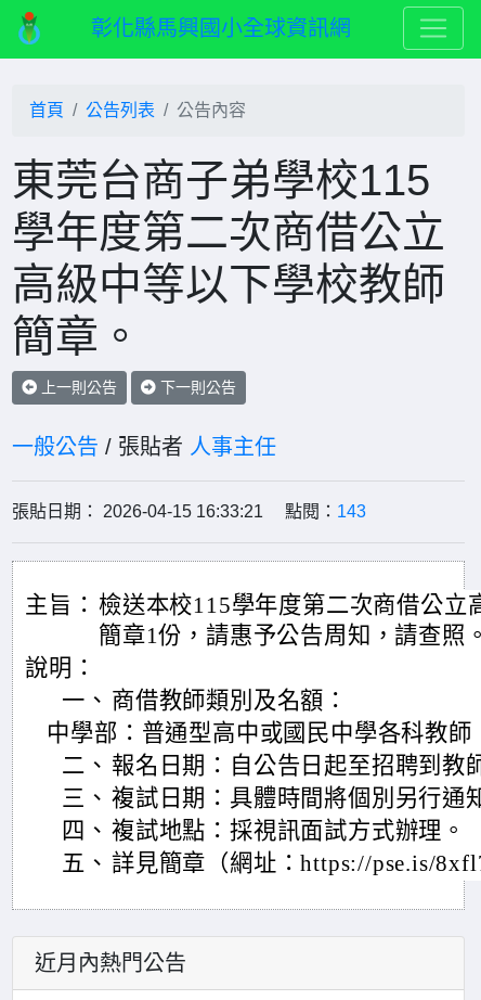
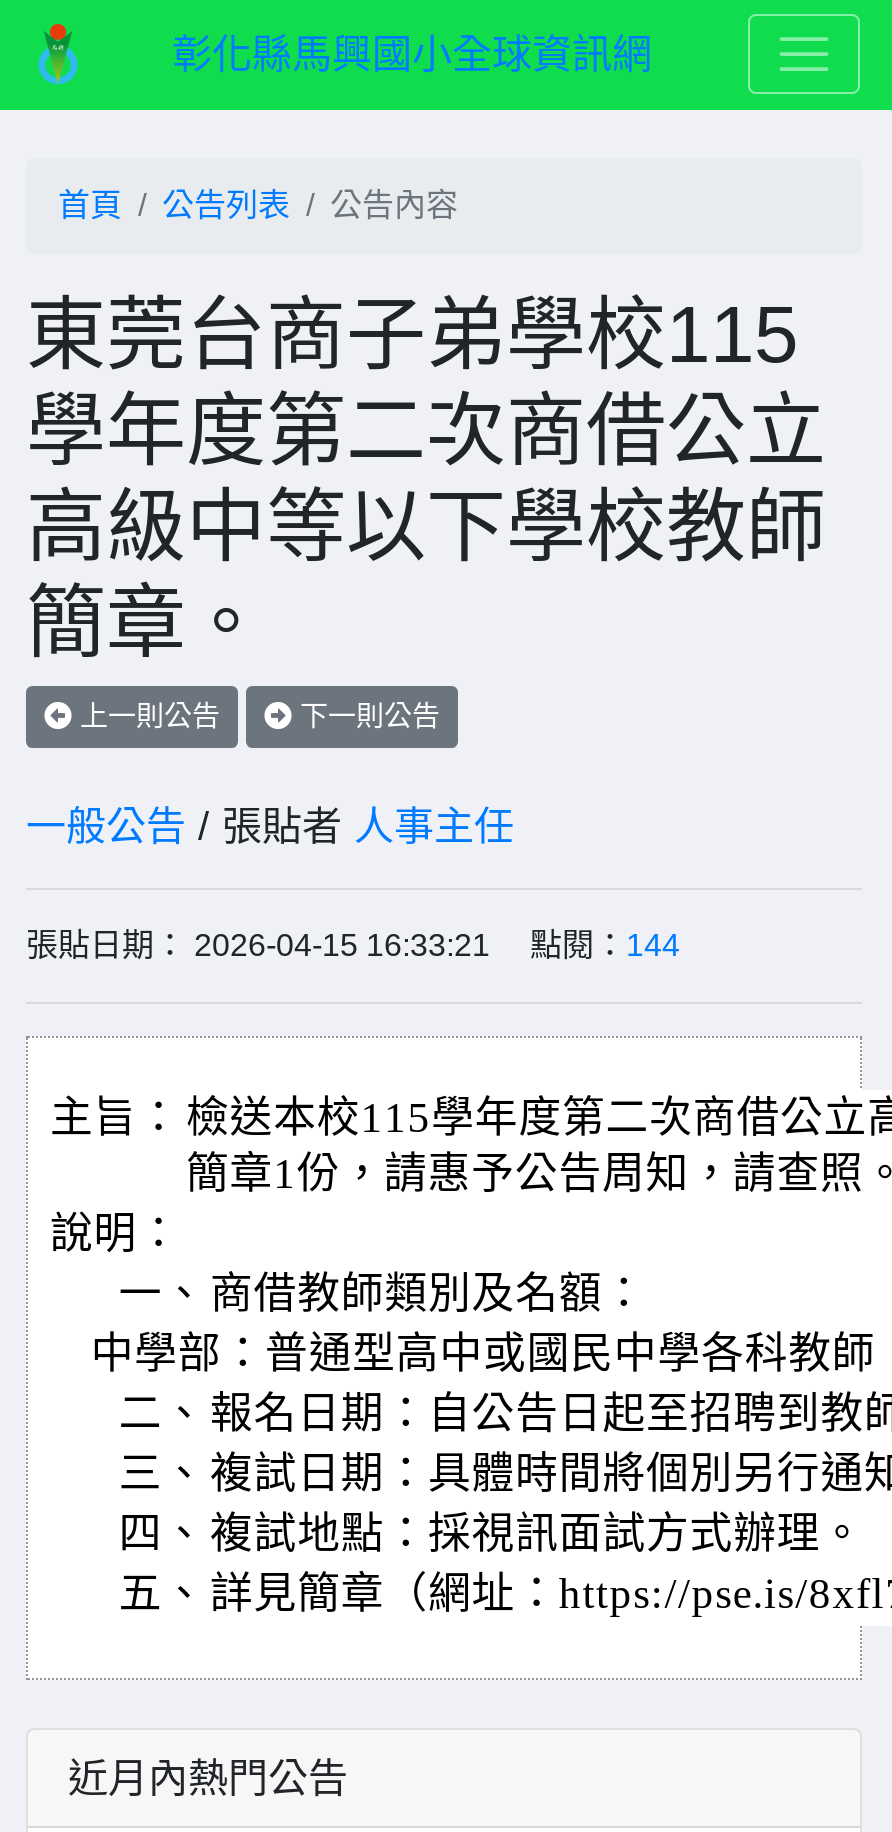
[12,502,366,521] 張貼日期： 2026-04-15 16:33:21 點閱：143 -> [26,928,680,962] 張貼日期： 2026-04-15 16:33:21 點閱：144

